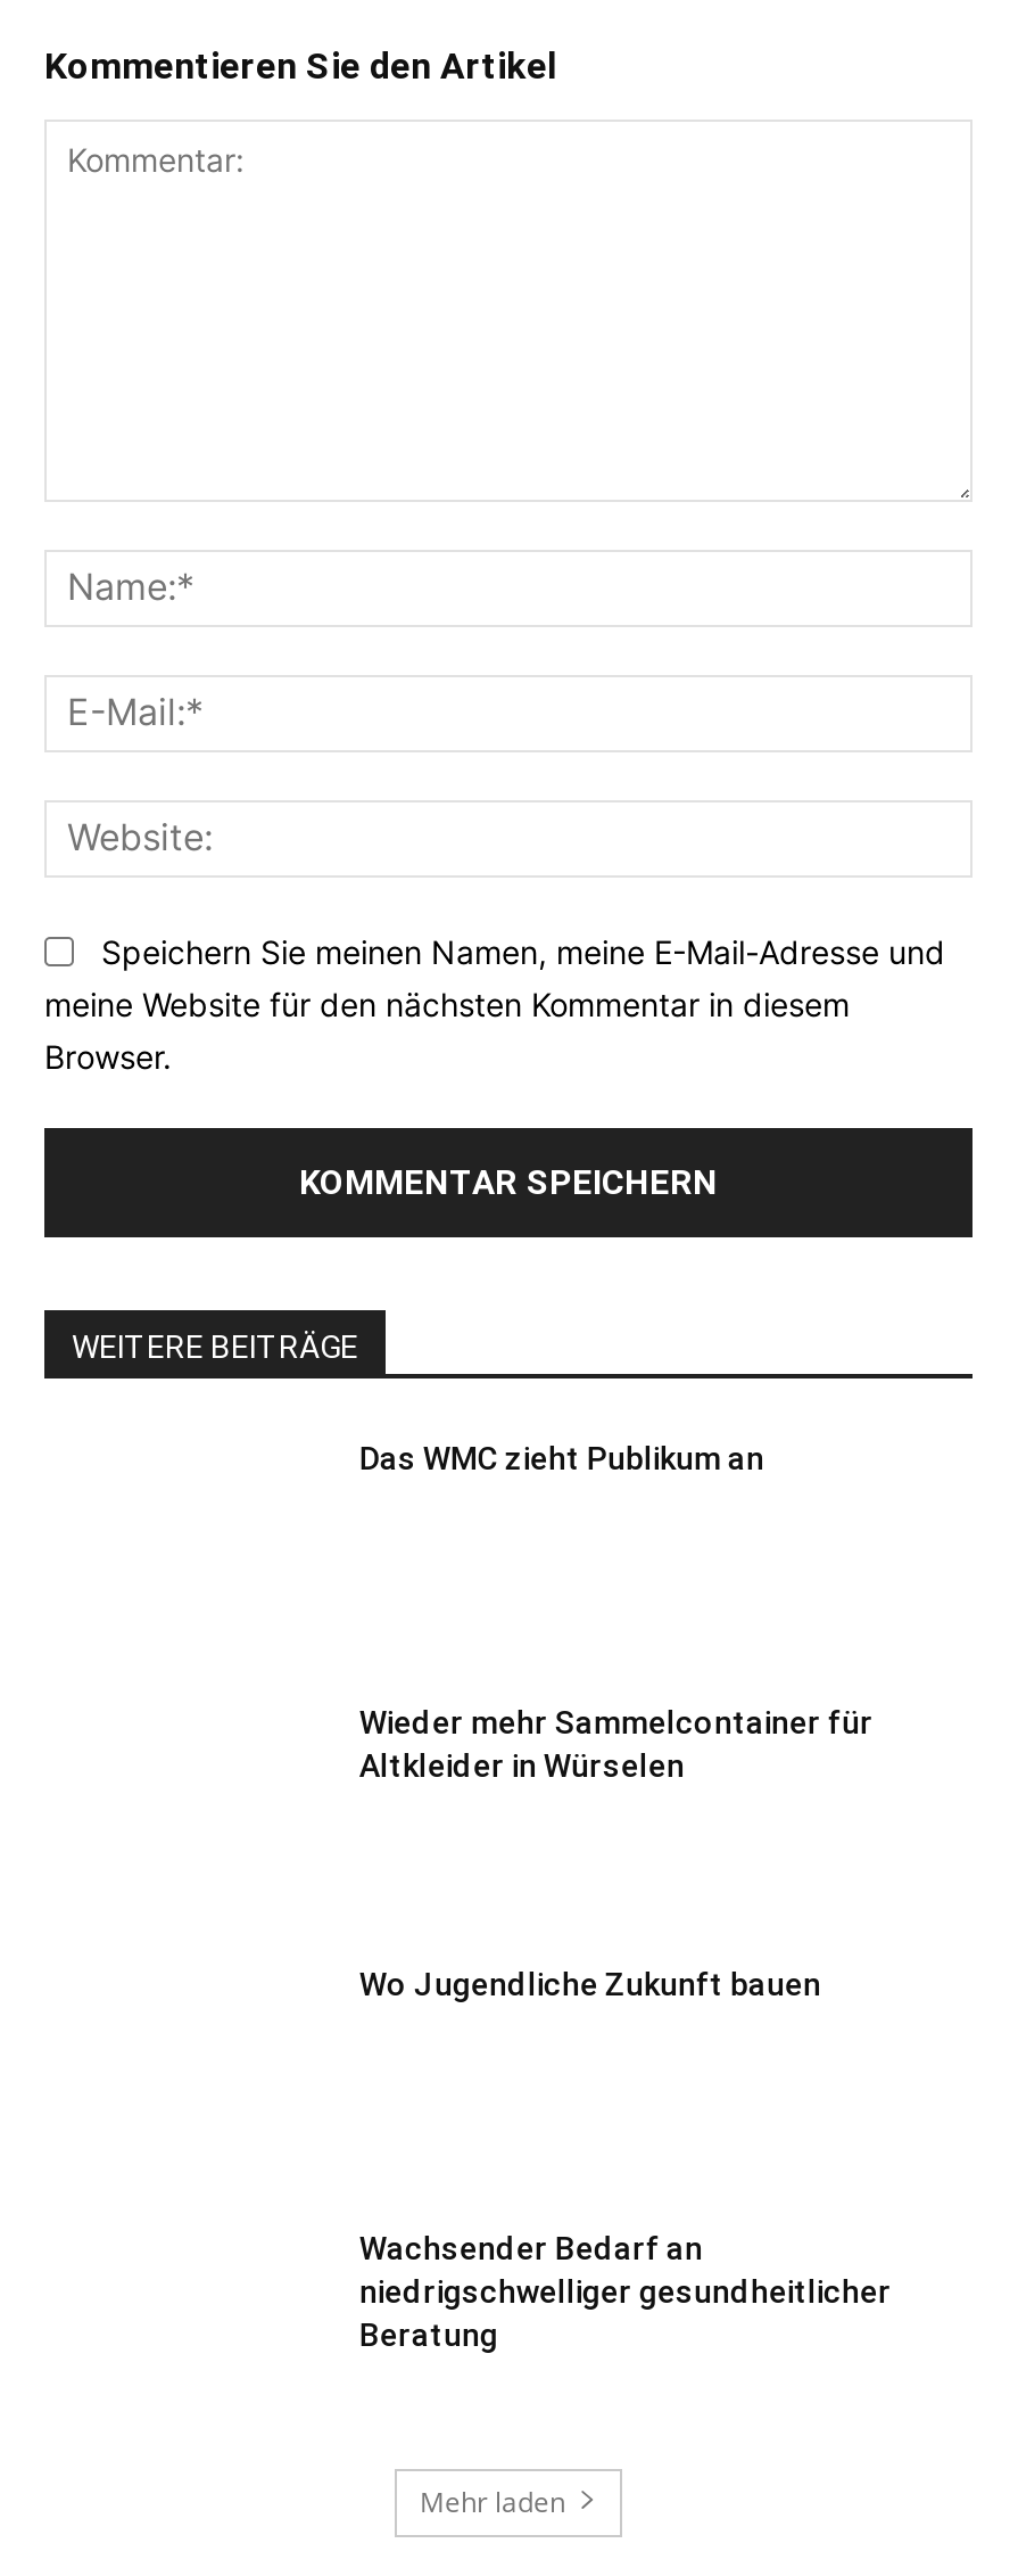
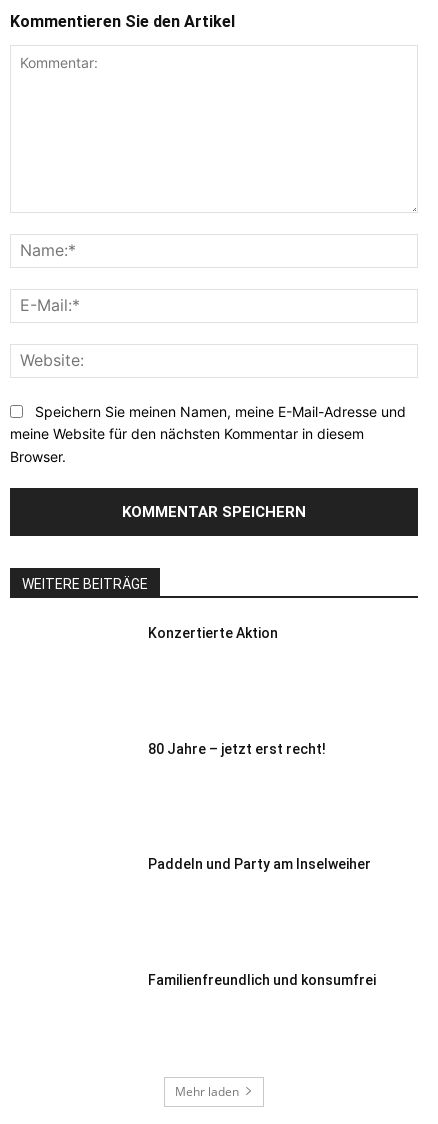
[359,1440,764,1476] Das WMC zieht Publikum an -> [148,625,278,641] Konzertierte Aktion
[359,1703,873,1783] Wieder mehr Sammelcontainer für | Altkleider in Würselen -> [148,741,326,757] 80 Jahre – jetzt erst recht!
[359,1967,821,2003] Wo Jugendliche Zukunft bauen -> [148,856,371,872] Paddeln und Party am Inselweiher
[359,2230,892,2353] Wachsender Bedarf an | niedrigschwelliger gesundheitlicher | Beratung -> [148,972,376,988] Familienfreundlich und konsumfrei

